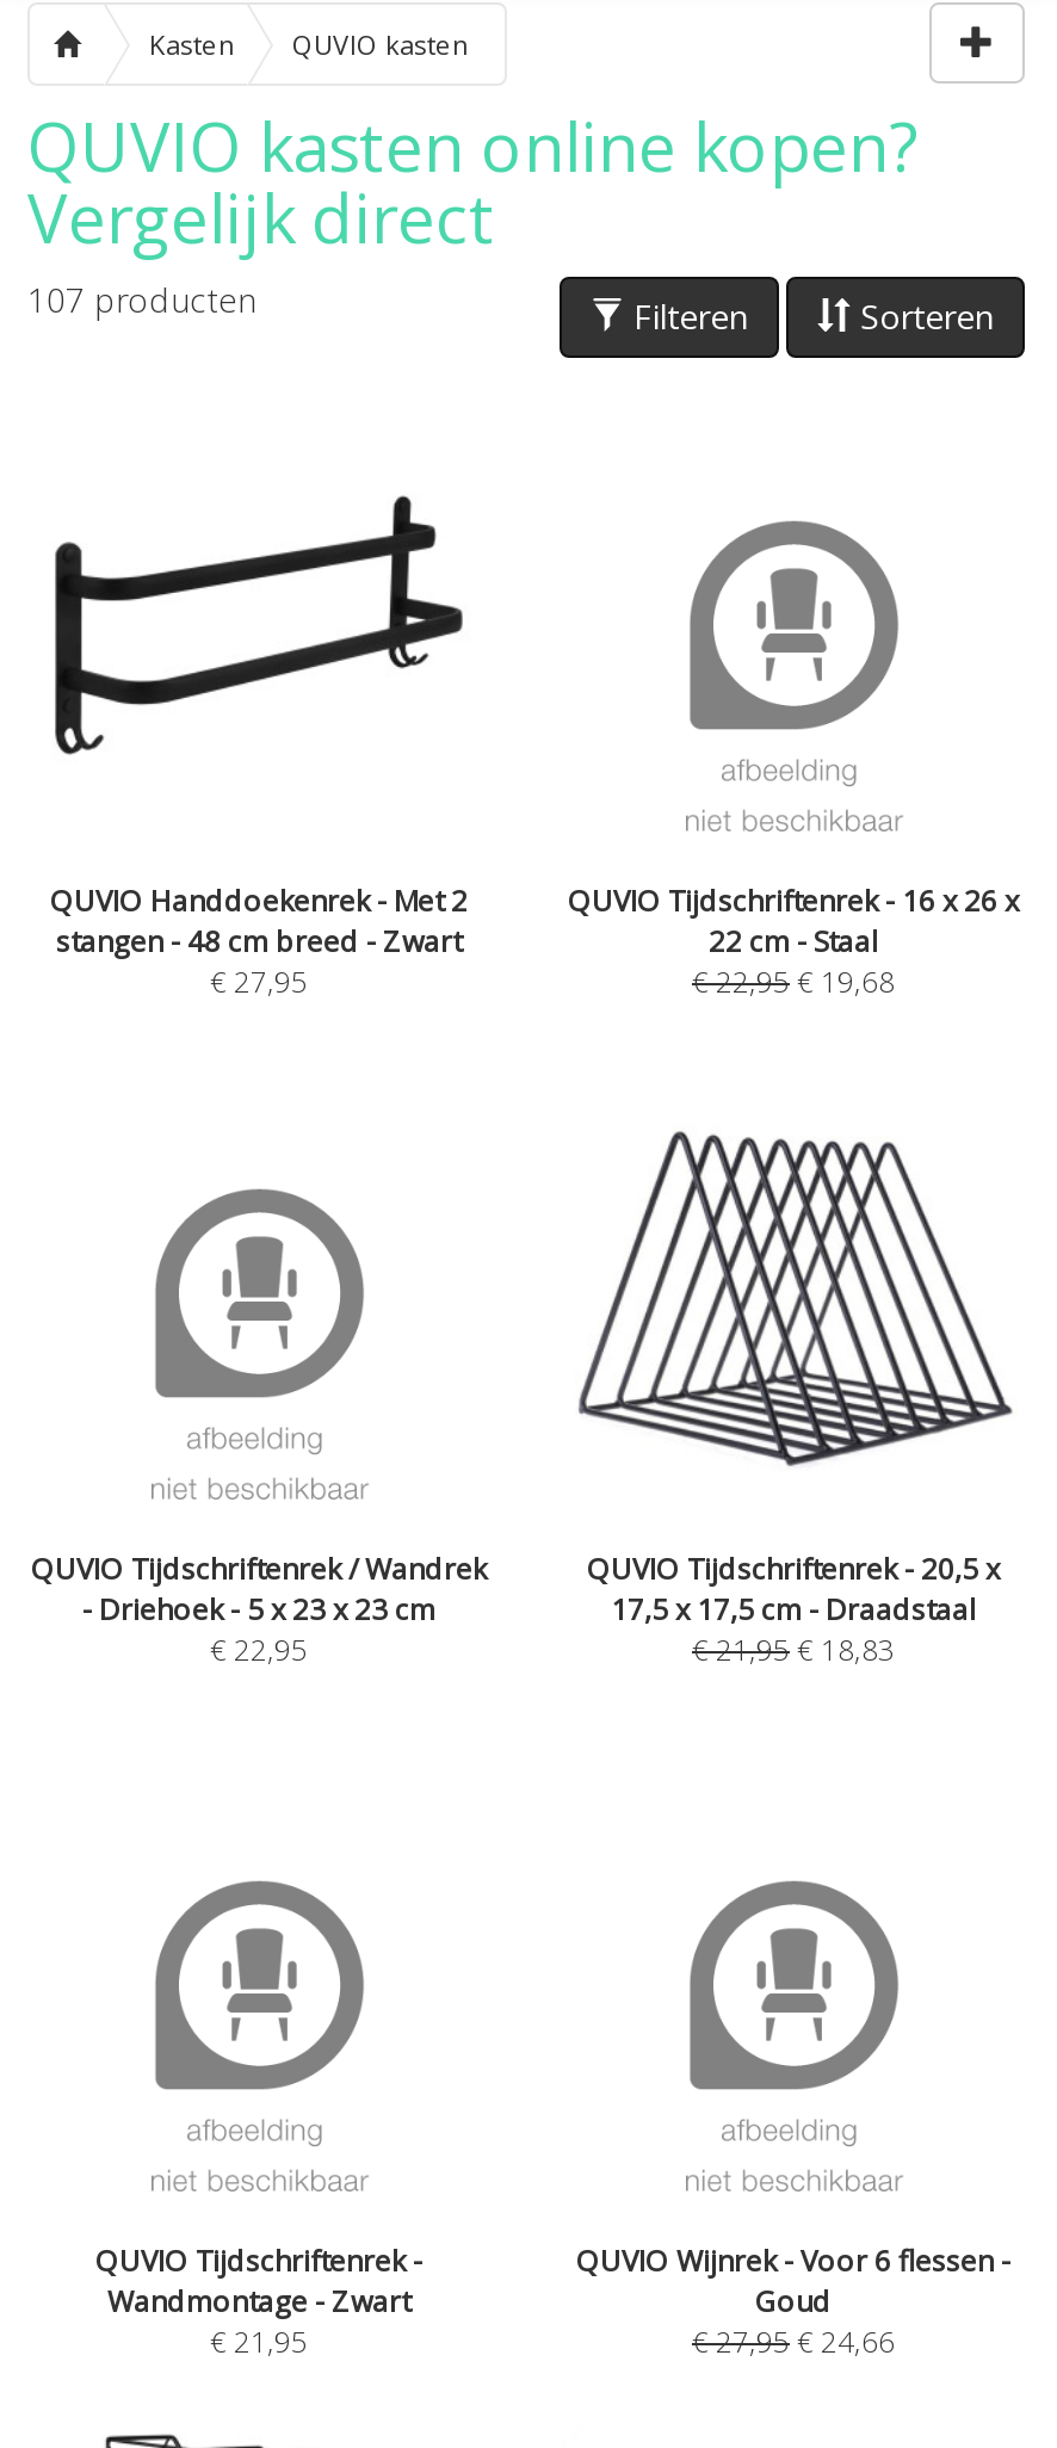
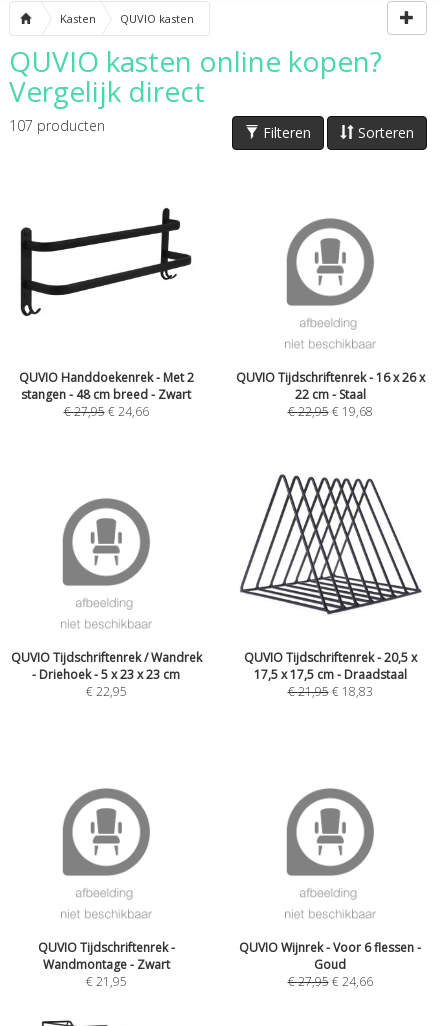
[210,962,308,1002] €27,95 -> [63,403,148,420] €27,95 €24,66

